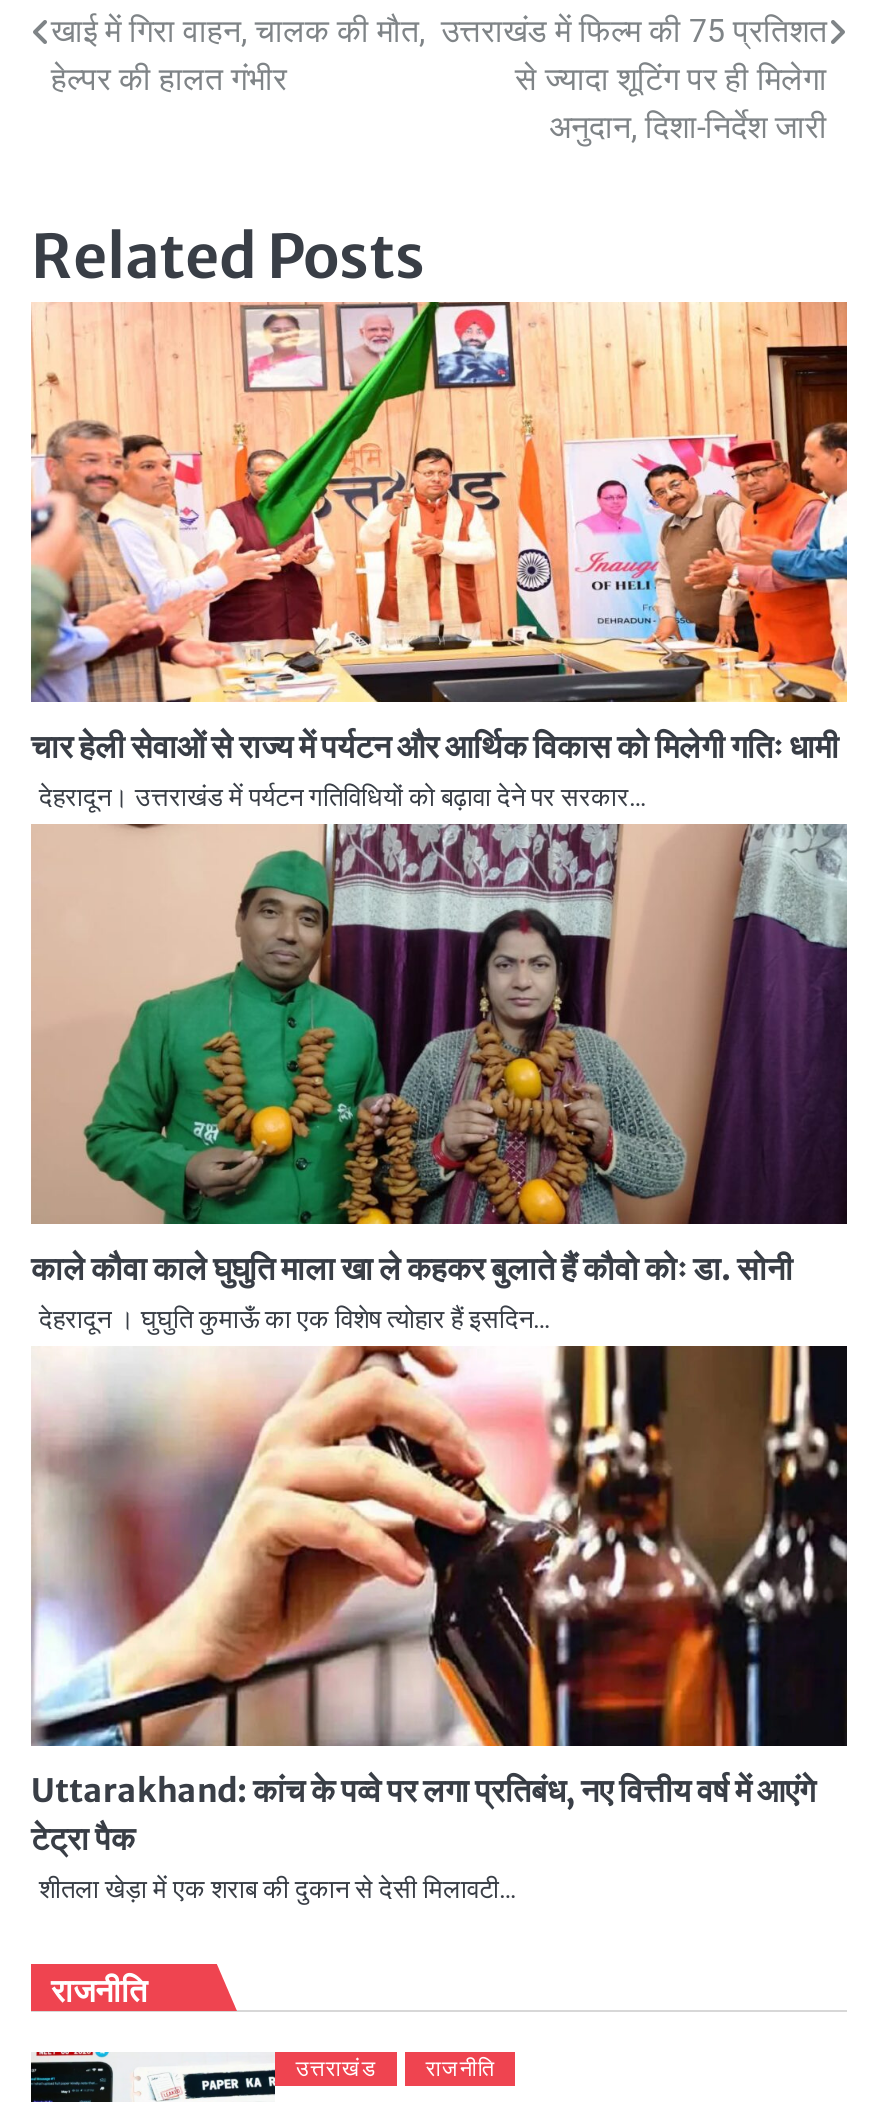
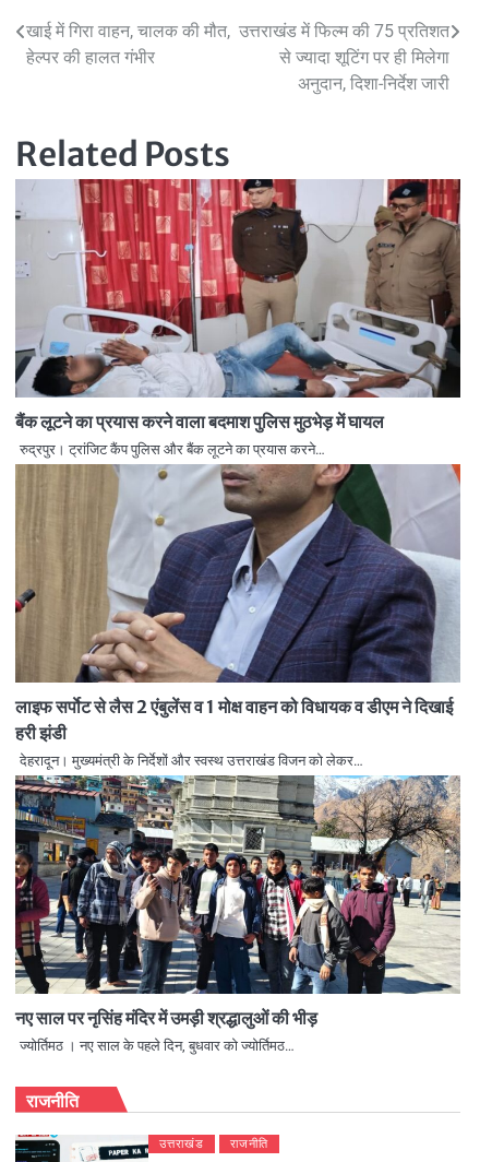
[31,300,849,811] [image] | चार हेली सेवाओं से राज्य में पर्यटन और आर्थिक विकास को मिलेगी गतिः धामी | देहरादून। उत्तराखंड में पर्यटन गतिविधियों को बढ़ावा देने पर सरकार… -> [14,178,461,457] [image] | बैंक लूटने का प्रयास करने वाला बदमाश पुलिस मुठभेड़ में घायल | रुद्रपुर। ट्रांजिट कैंप पुलिस और बैंक लूटने का प्रयास करने…
[31,822,849,1333] [image] | काले कौवा काले घुघुति माला खा ले कहकर बुलाते हैं कौवो कोः डा. सोनी | देहरादून । घुघुति कुमाऊँ का एक विशेष त्योहार हैं इसदिन… -> [14,463,461,768] [image] | लाइफ सर्पाेट से लैस 2 एंबुलेंस व 1 मोक्ष वाहन को विधायक व डीएम ने दिखाई | हरी झंडी | देहरादून। मुख्यमंत्री के निर्देशों और स्वस्थ उत्तराखंड विजन को लेकर…
[31,1344,849,1903] [image] | Uttarakhand: कांच के पव्वे पर लगा प्रतिबंध, नए वित्तीय वर्ष में आएंगे | टेट्रा पैक | शीतला खेड़ा में एक शराब की दुकान से देसी मिलावटी… -> [14,749,461,1053] [image] | नए साल पर नृसिंह मंदिर में उमड़ी श्रद्धालुओं की भीड़ | ज्योर्तिमठ । नए साल के पहले दिन, बुधवार को ज्योर्तिमठ…

